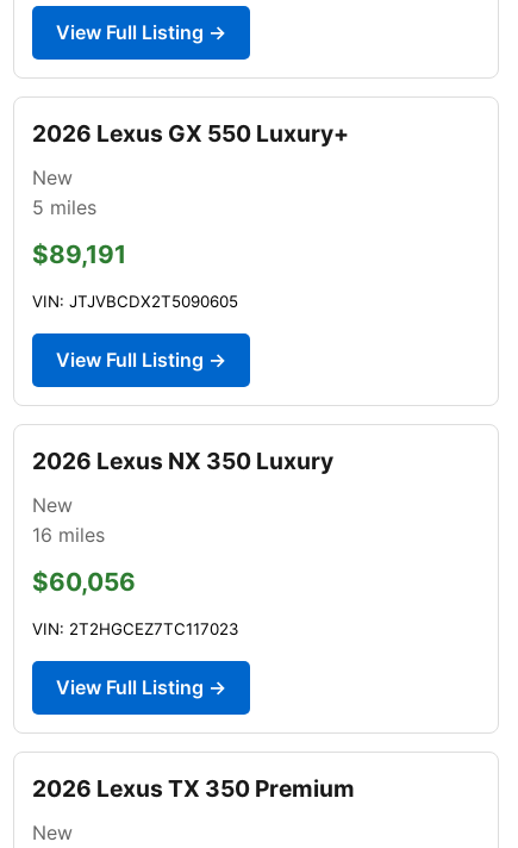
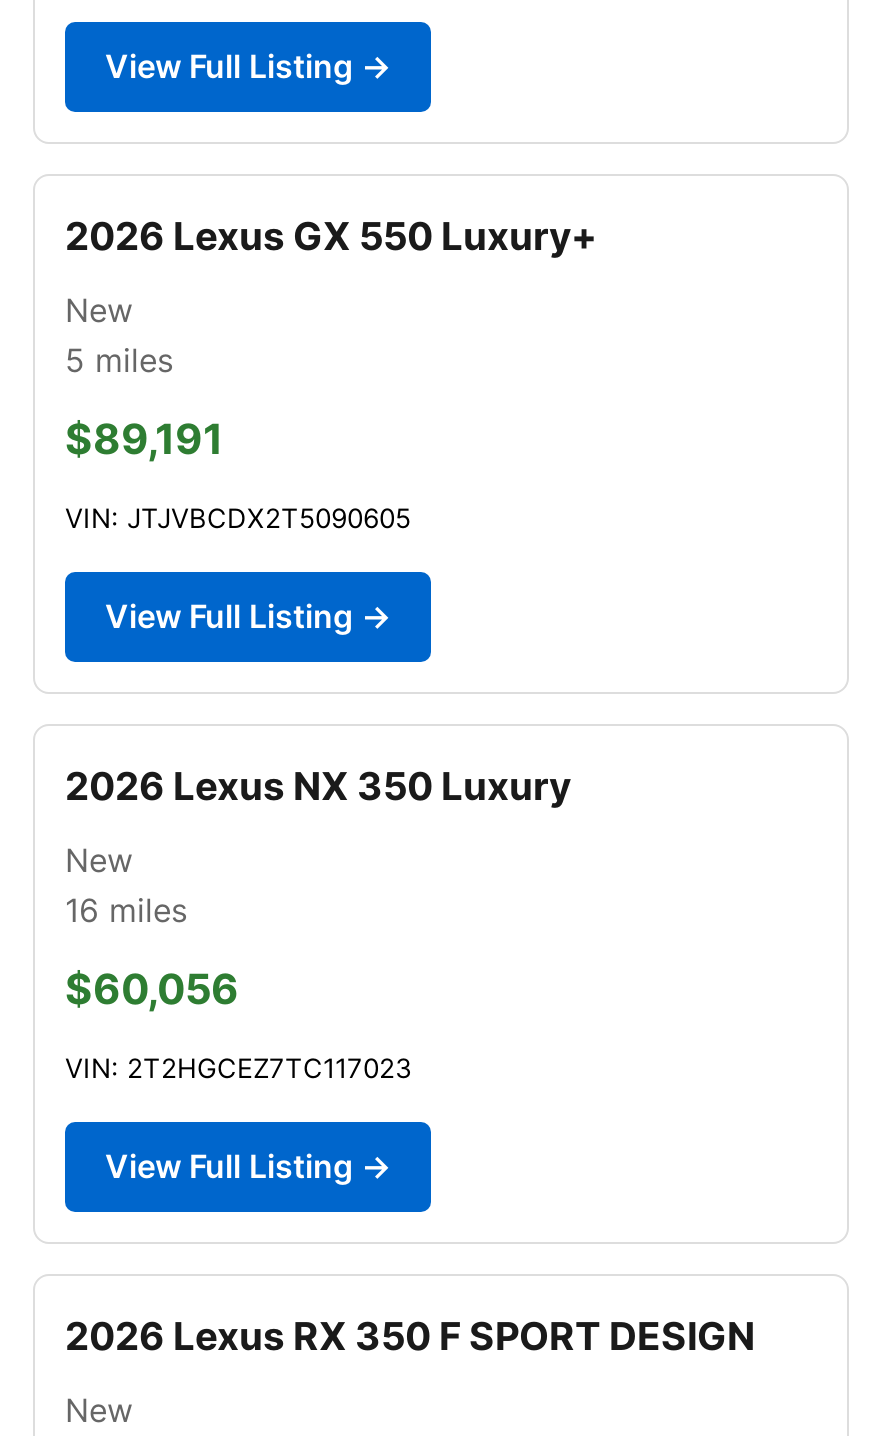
[32,774,355,803] 2026 Lexus TX 350 Premium -> [65,1312,755,1360] 2026 Lexus RX 350 F SPORT DESIGN

